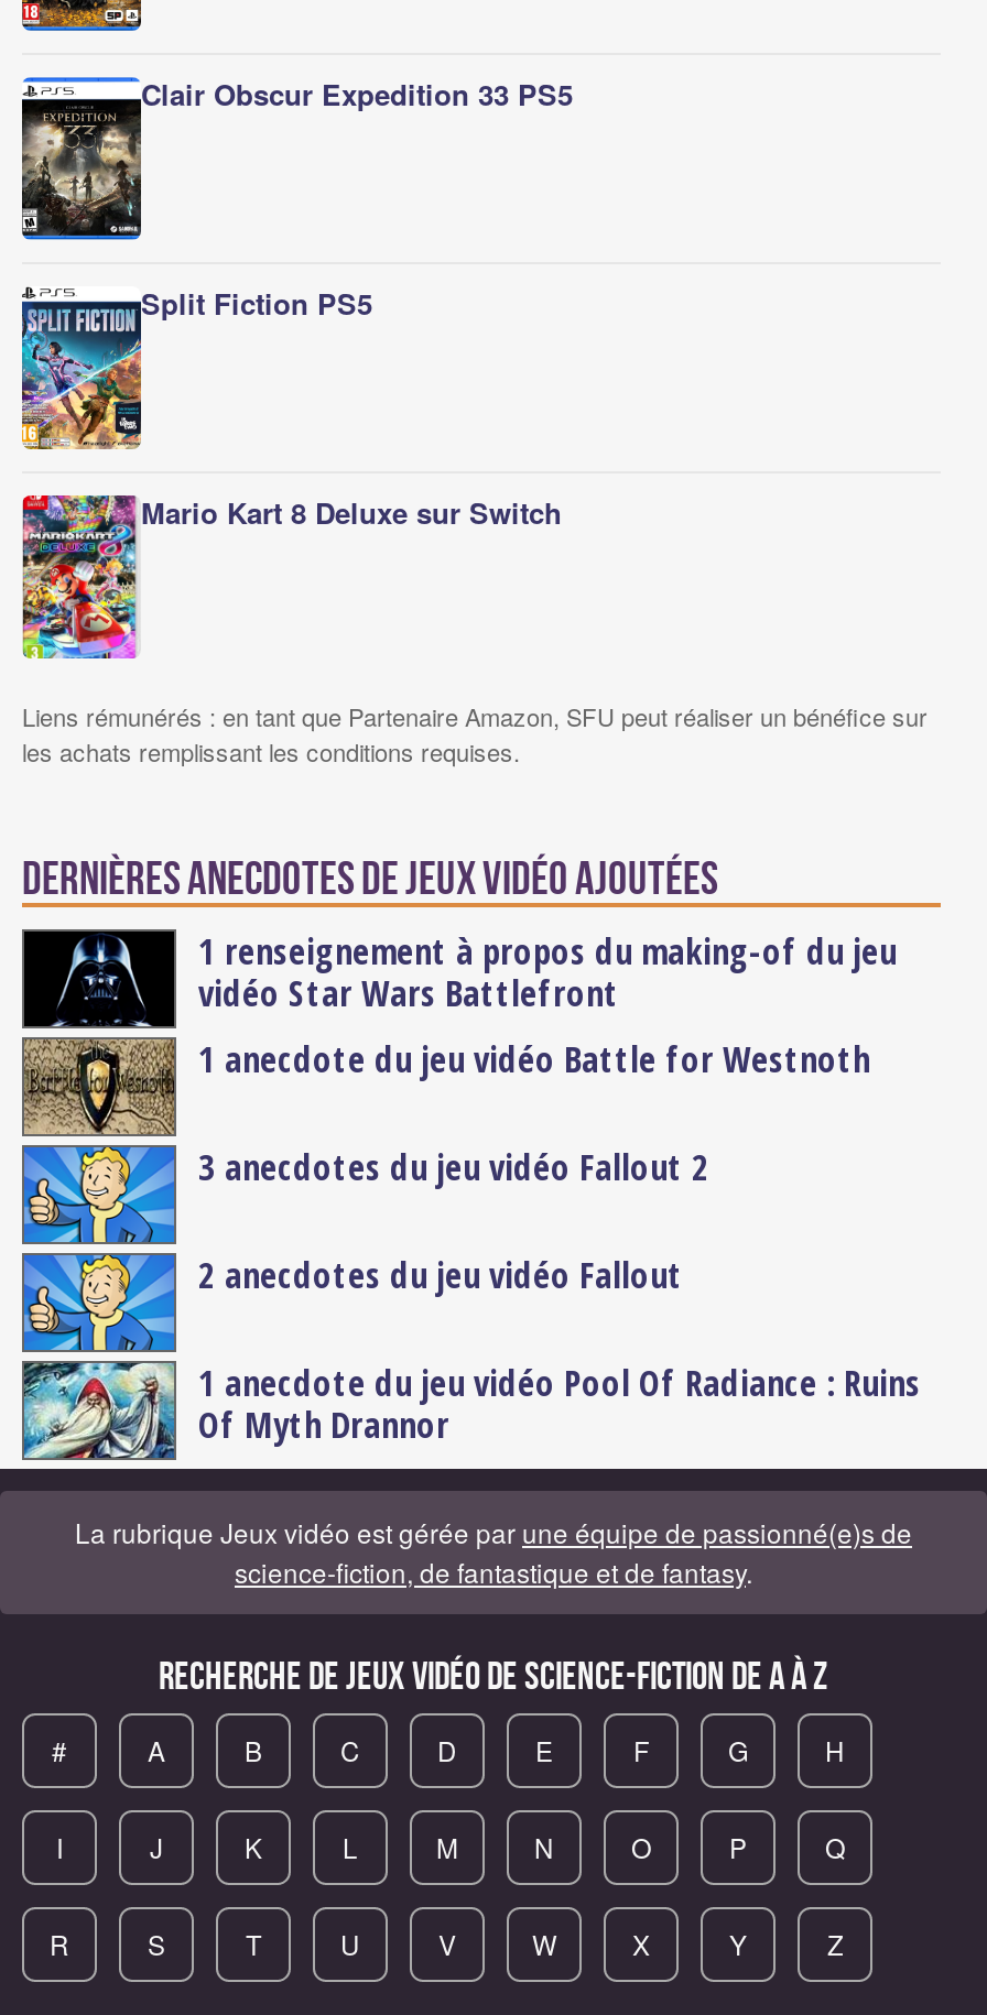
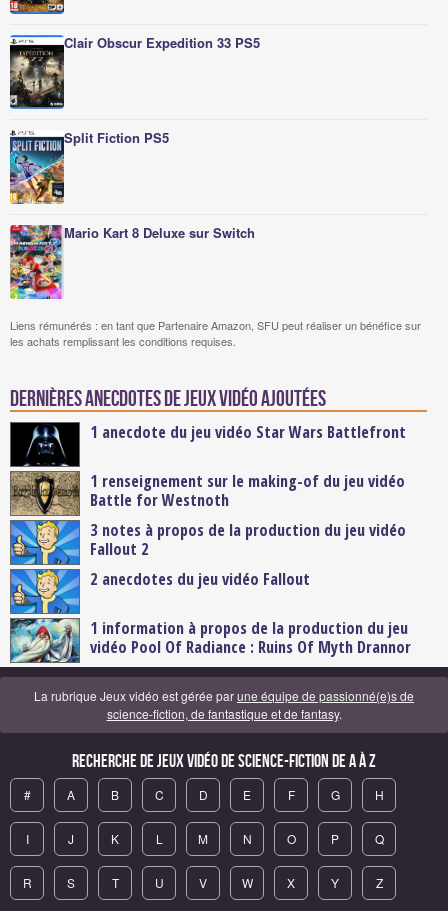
[198,927,897,1083] 1 renseignement à propos du making-of du jeu | vidéo Star Wars Battlefront | 1 anecdote du jeu vidéo Battle for Westnoth -> [90,421,406,443] 1 anecdote du jeu vidéo Star Wars Battlefront
[198,1143,709,1191] 3 anecdotes du jeu vidéo Fallout 2 -> [90,470,406,560] 1 renseignement sur le making-of du jeu vidéo | Battle for Westnoth | 3 notes à propos de la production du jeu vidéo | Fallout 2
[198,1359,921,1449] 1 anecdote du jeu vidéo Pool Of Radiance : Ruins | Of Myth Drannor -> [90,617,411,658] 1 information à propos de la production du jeu | vidéo Pool Of Radiance : Ruins Of Myth Drannor

